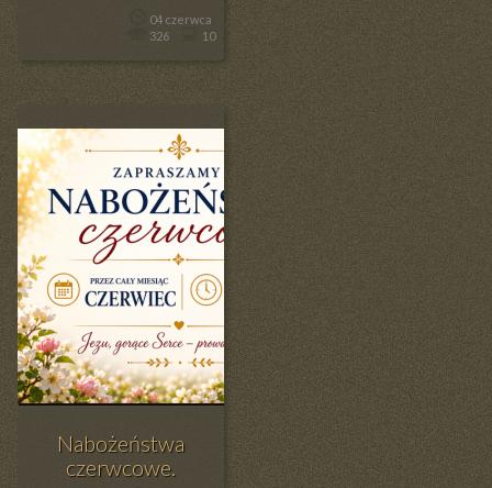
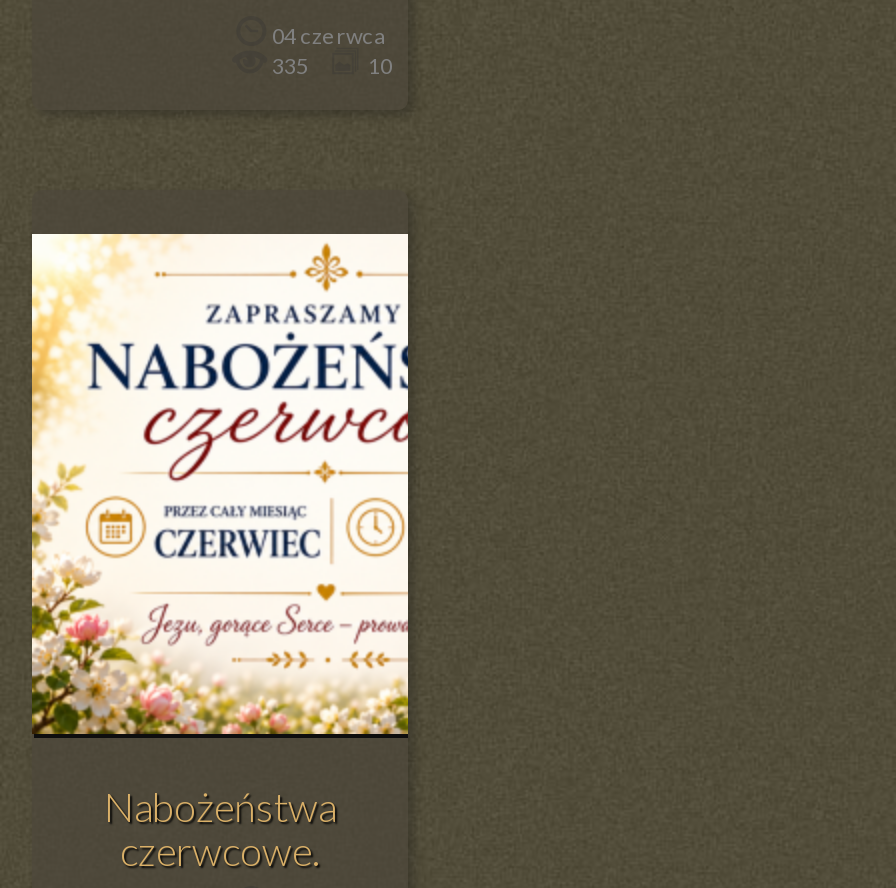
[149,29,169,43] 326 -> [272,52,308,78] 335

